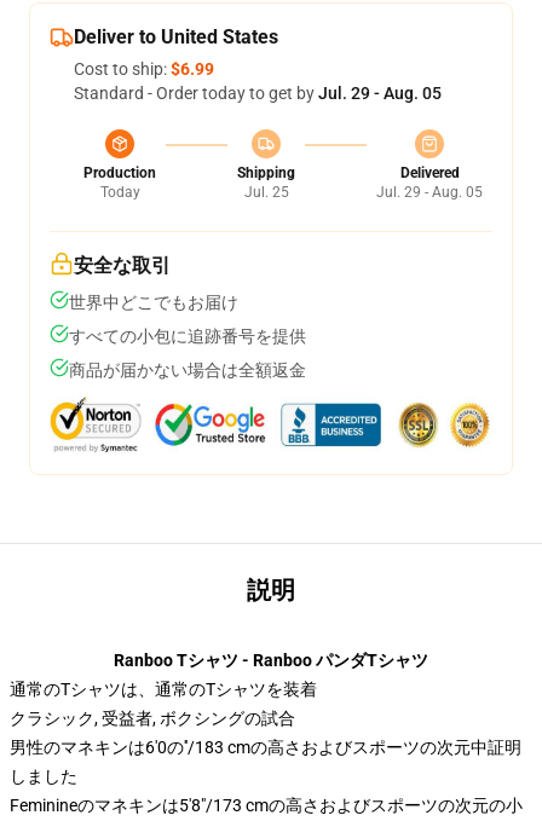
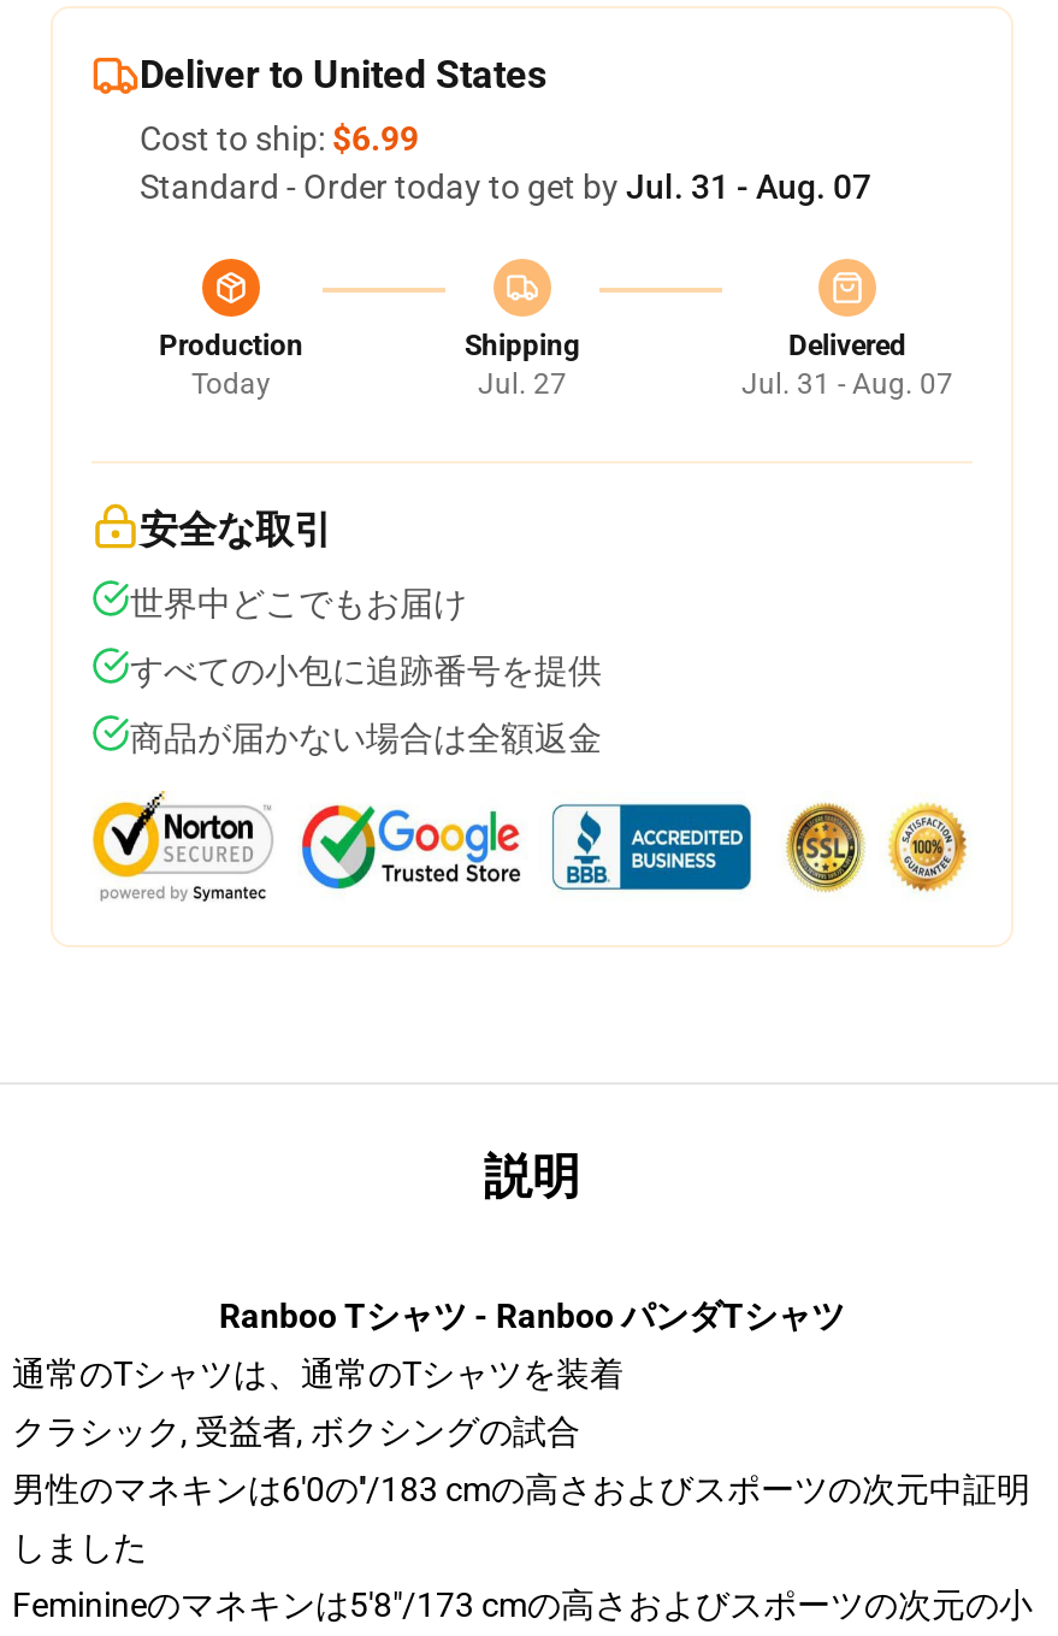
[74,83,442,103] Standard - Order today to get by Jul. 29 - Aug. 05 -> [140,167,871,206] Standard - Order today to get by Jul. 31 - Aug. 07
[244,184,289,201] Jul. 25 -> [478,367,567,401] Jul. 27
[376,184,483,201] Jul. 29 - Aug. 05 -> [741,367,953,401] Jul. 31 - Aug. 07

